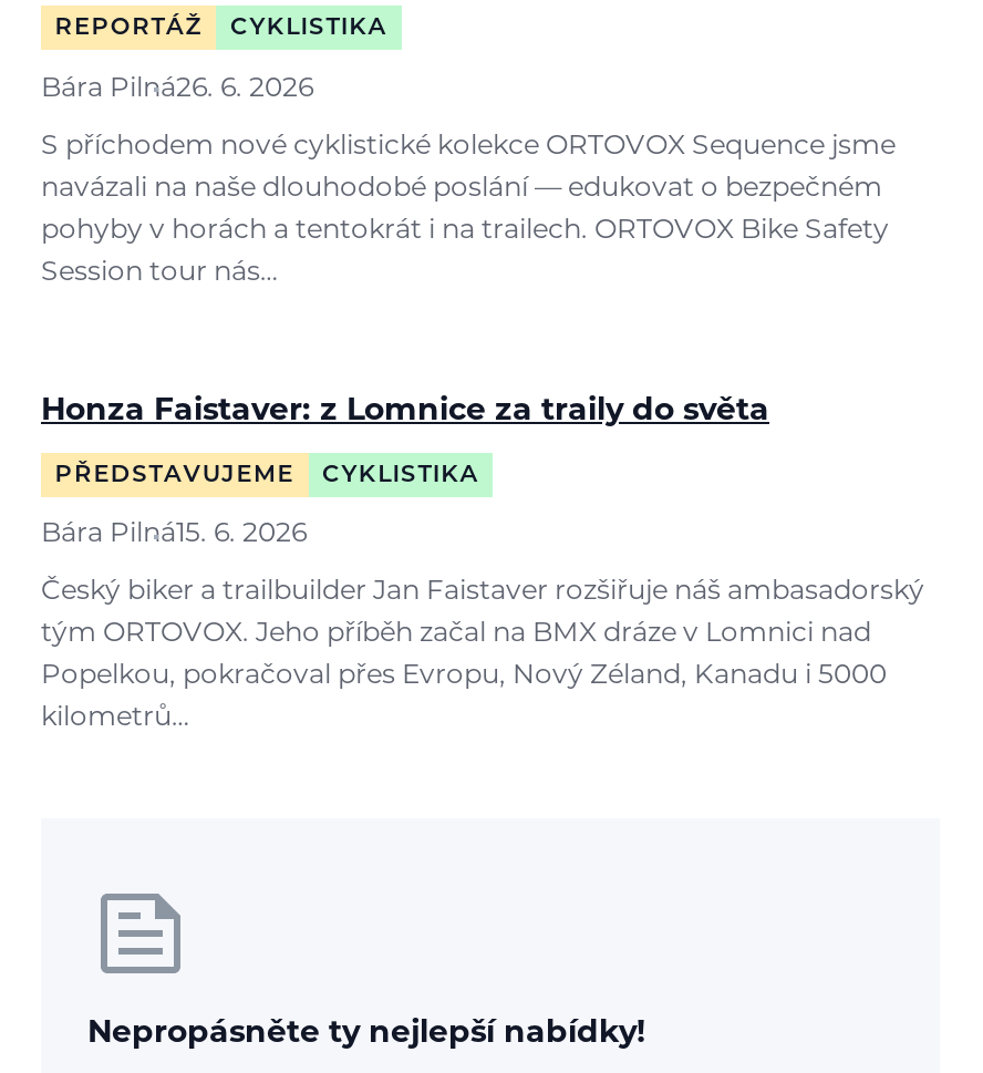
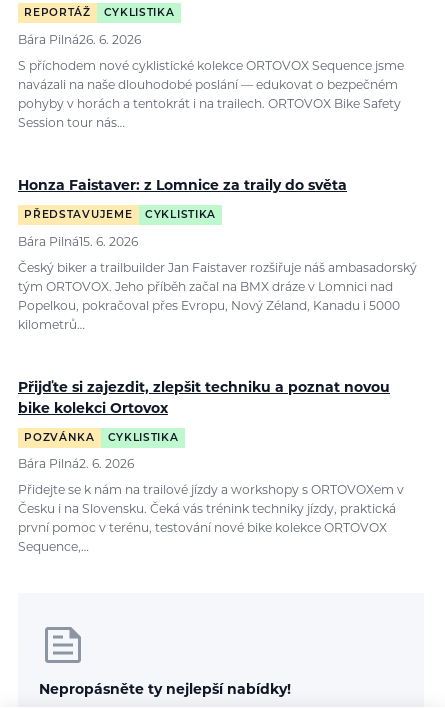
none -> [18,380,404,554] Přijďte si zajezdit, zlepšit techniku a poznat novou | bike kolekci Ortovox | POZVÁNKA | CYKLISTIKA | Bára Pilná2. 6. 2026 | Přidejte se k nám na trailové jízdy a workshopy s ORTOVOXem v | Česku i na Slovensku. Čeká vás trénink techniky jízdy, praktická | první pomoc v terénu, testování nové bike kolekce ORTOVOX | Sequence,…

